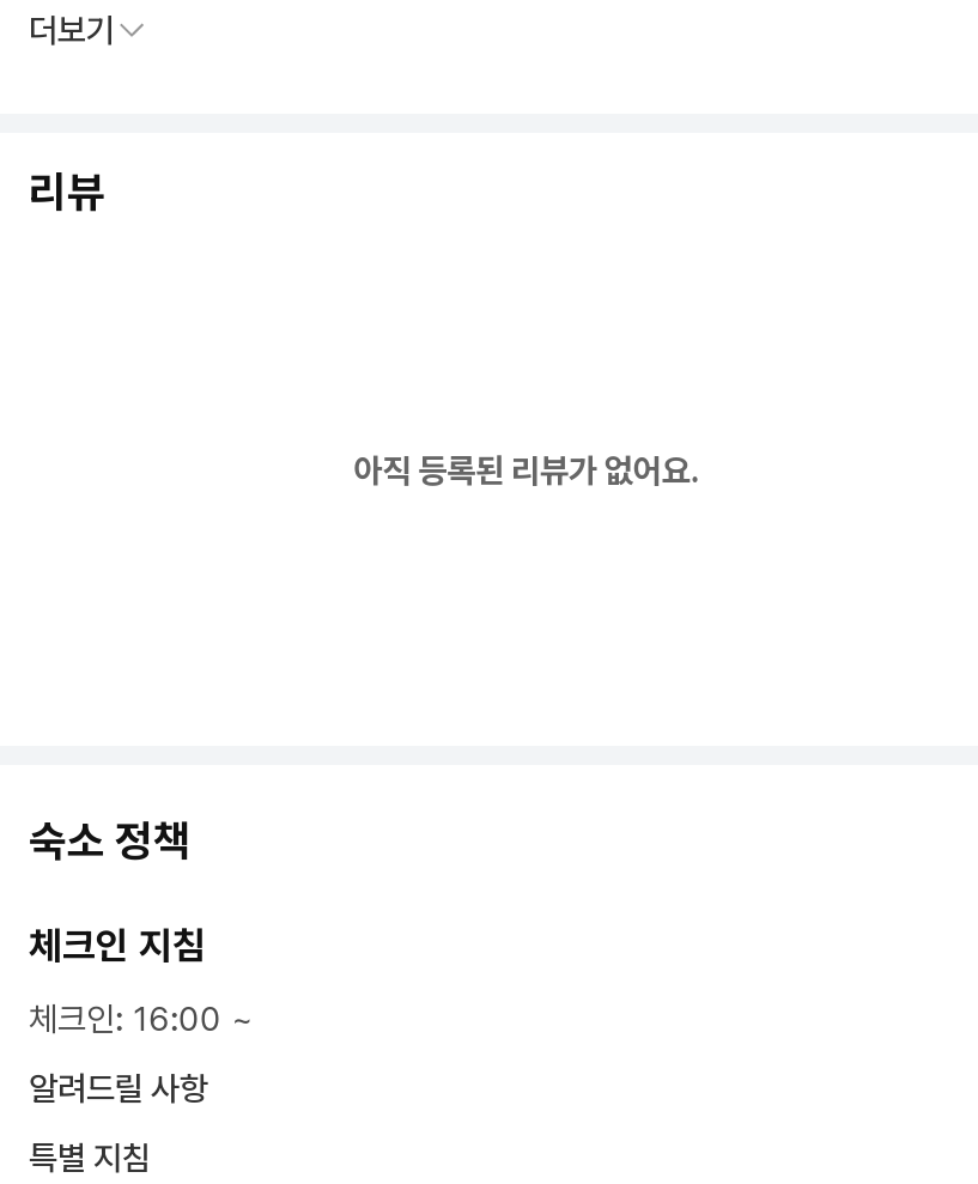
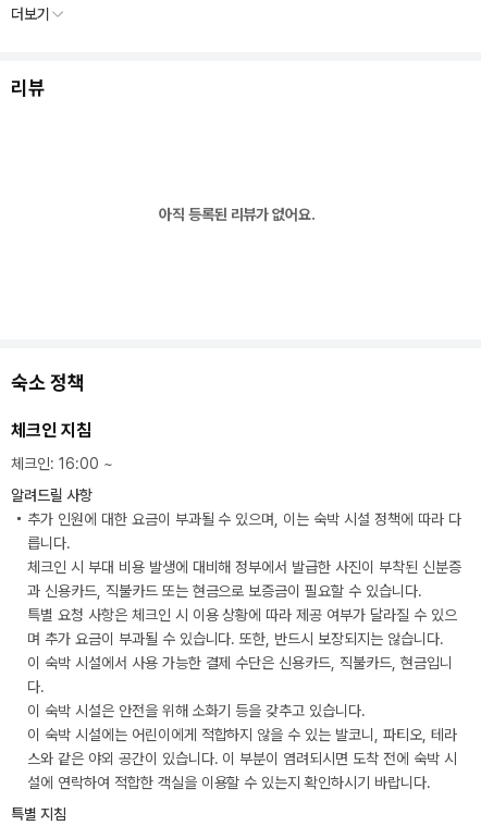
none -> [27,510,461,791] 추가 인원에 대한 요금이 부과될 수 있으며, 이는 숙박 시설 정책에 따라 다 | 릅니다. | 체크인 시 부대 비용 발생에 대비해 정부에서 발급한 사진이 부착된 신분증 | 과 신용카드, 직불카드 또는 현금으로 보증금이 필요할 수 있습니다. | 특별 요청 사항은 체크인 시 이용 상황에 따라 제공 여부가 달라질 수 있으 | 며 추가 요금이 부과될 수 있습니다. 또한, 반드시 보장되지는 않습니다. | 이 숙박 시설에서 사용 가능한 결제 수단은 신용카드, 직불카드, 현금입니 | 다. | 이 숙박 시설은 안전을 위해 소화기 등을 갖추고 있습니다. | 이 숙박 시설에는 어린이에게 적합하지 않을 수 있는 발코니, 파티오, 테라 | 스와 같은 야외 공간이 있습니다. 이 부분이 염려되시면 도착 전에 숙박 시 | 설에 연락하여 적합한 객실을 이용할 수 있는지 확인하시기 바랍니다.

